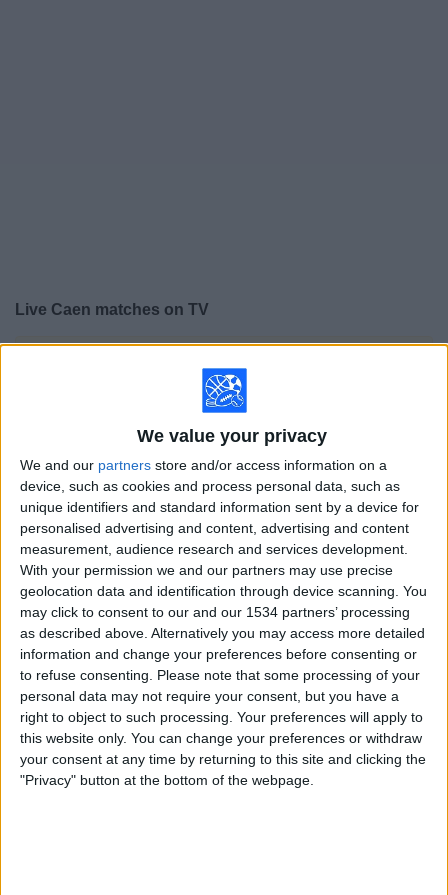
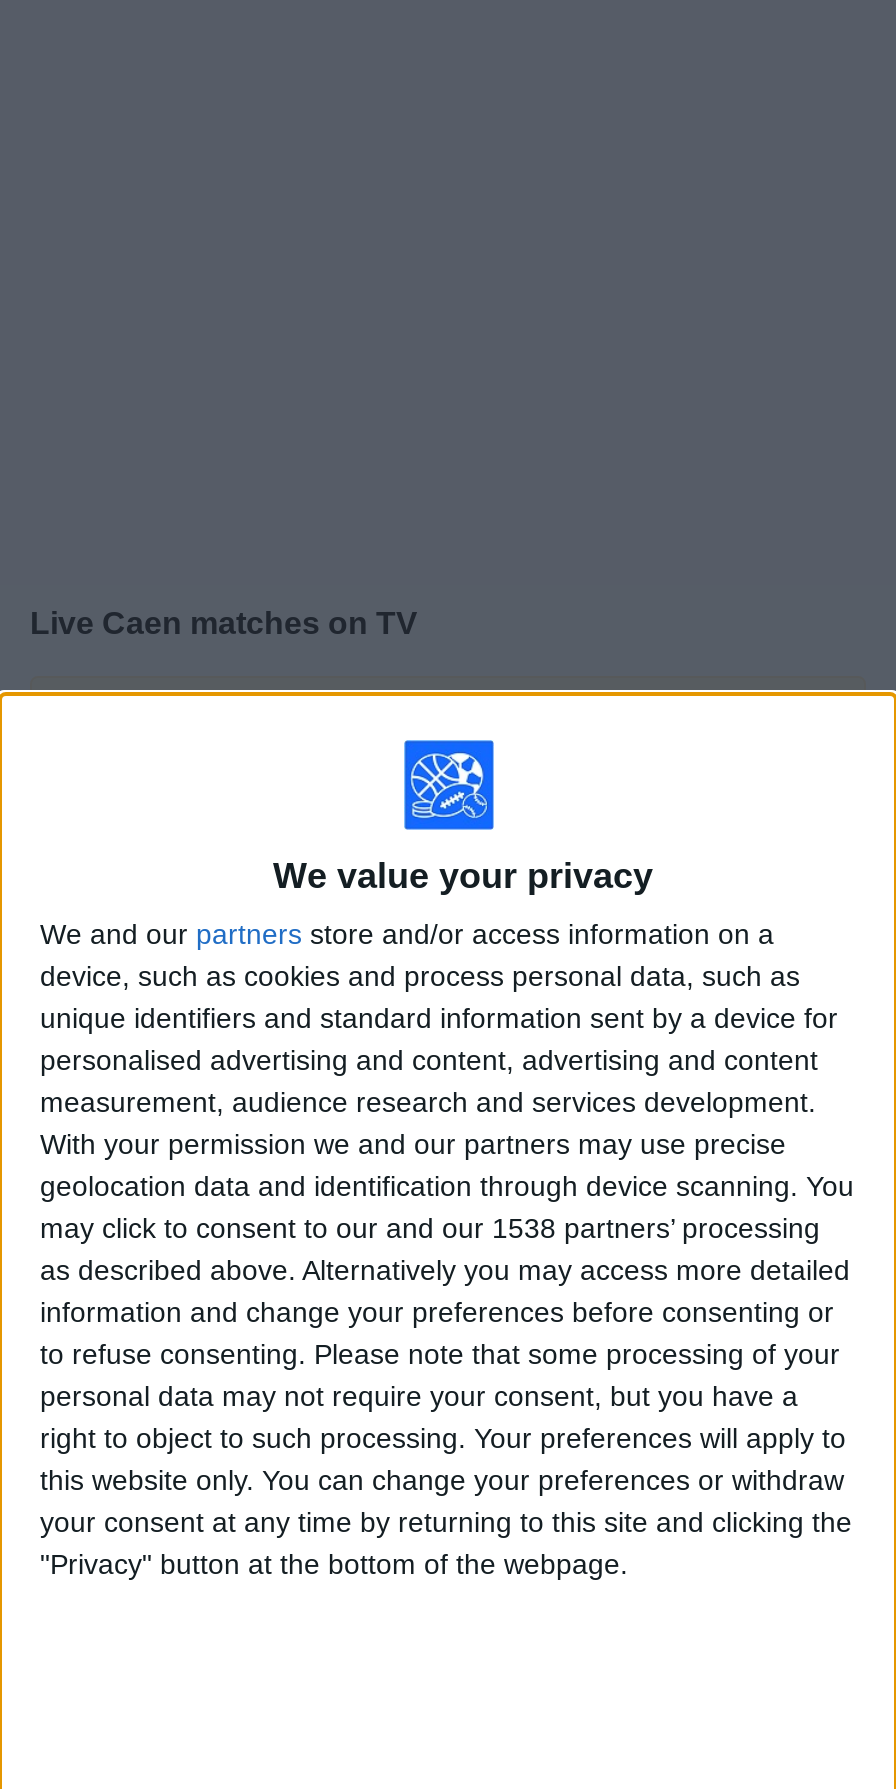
[20,604,410,620] may click to consent to our and our 1534 partners’ processing -> [40,1212,820,1244] may click to consent to our and our 1538 partners’ processing

